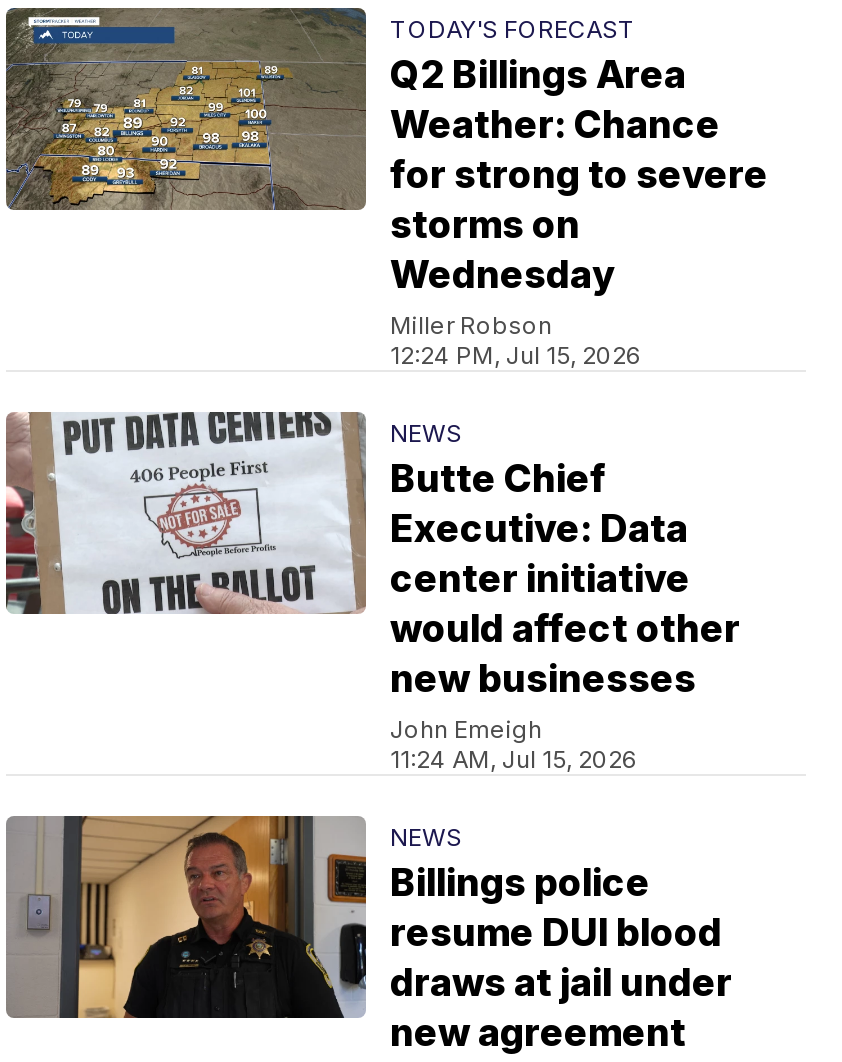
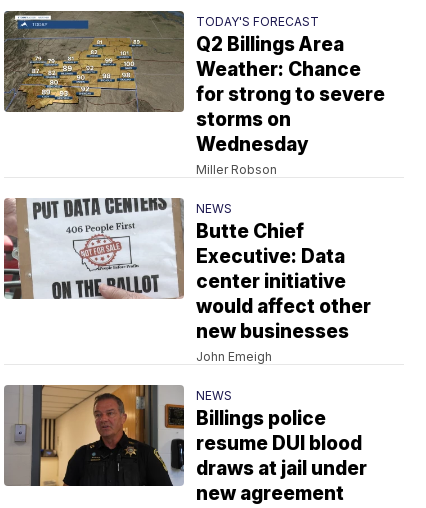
[390,340,642,370] 12:24 PM, Jul 15, 2026 -> none
[390,744,638,774] 11:24 AM, Jul 15, 2026 -> none

